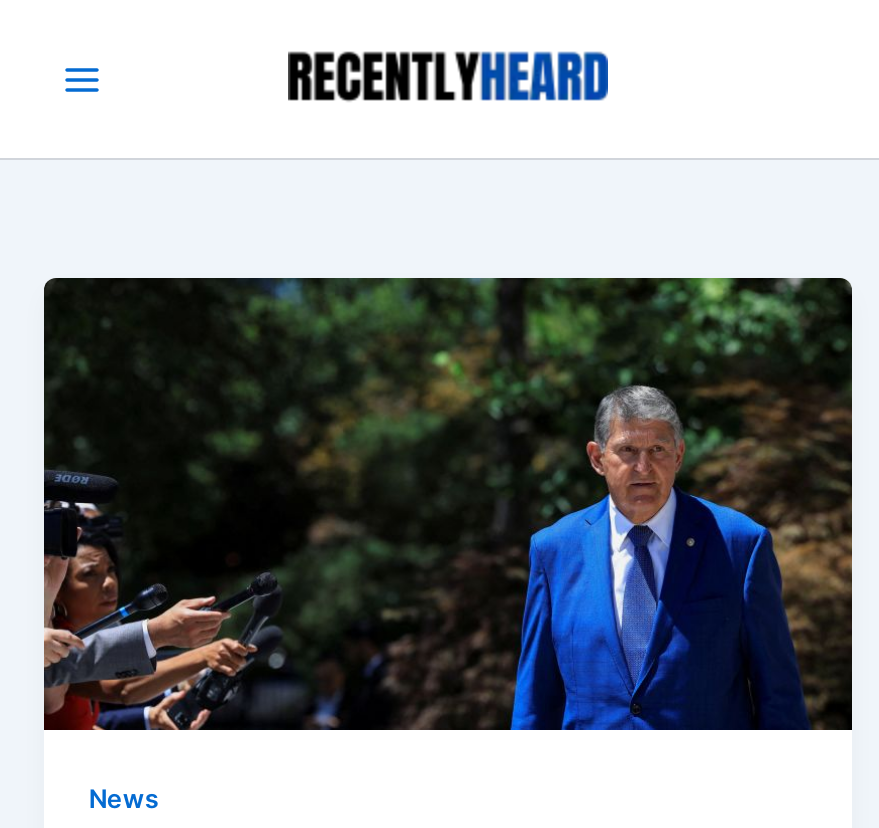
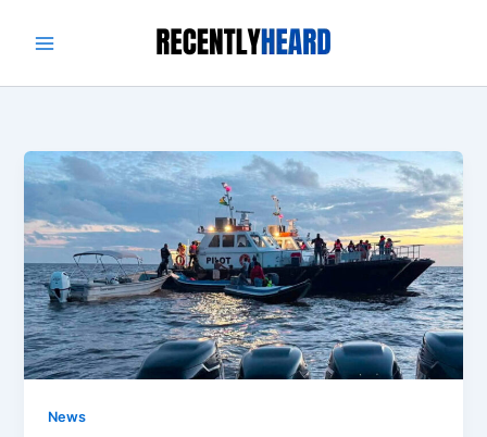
[42,276,854,732] [image] -> [23,151,464,380] [image]

